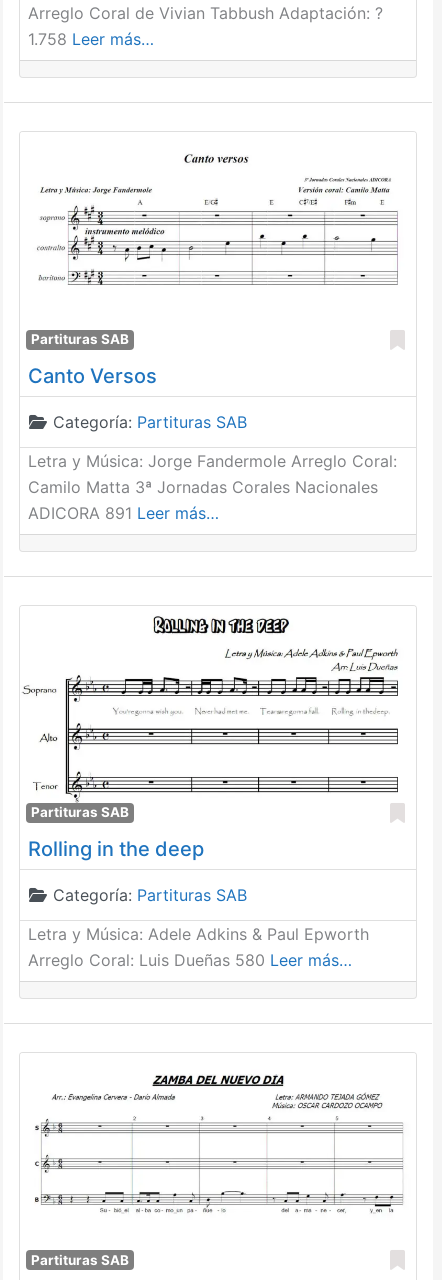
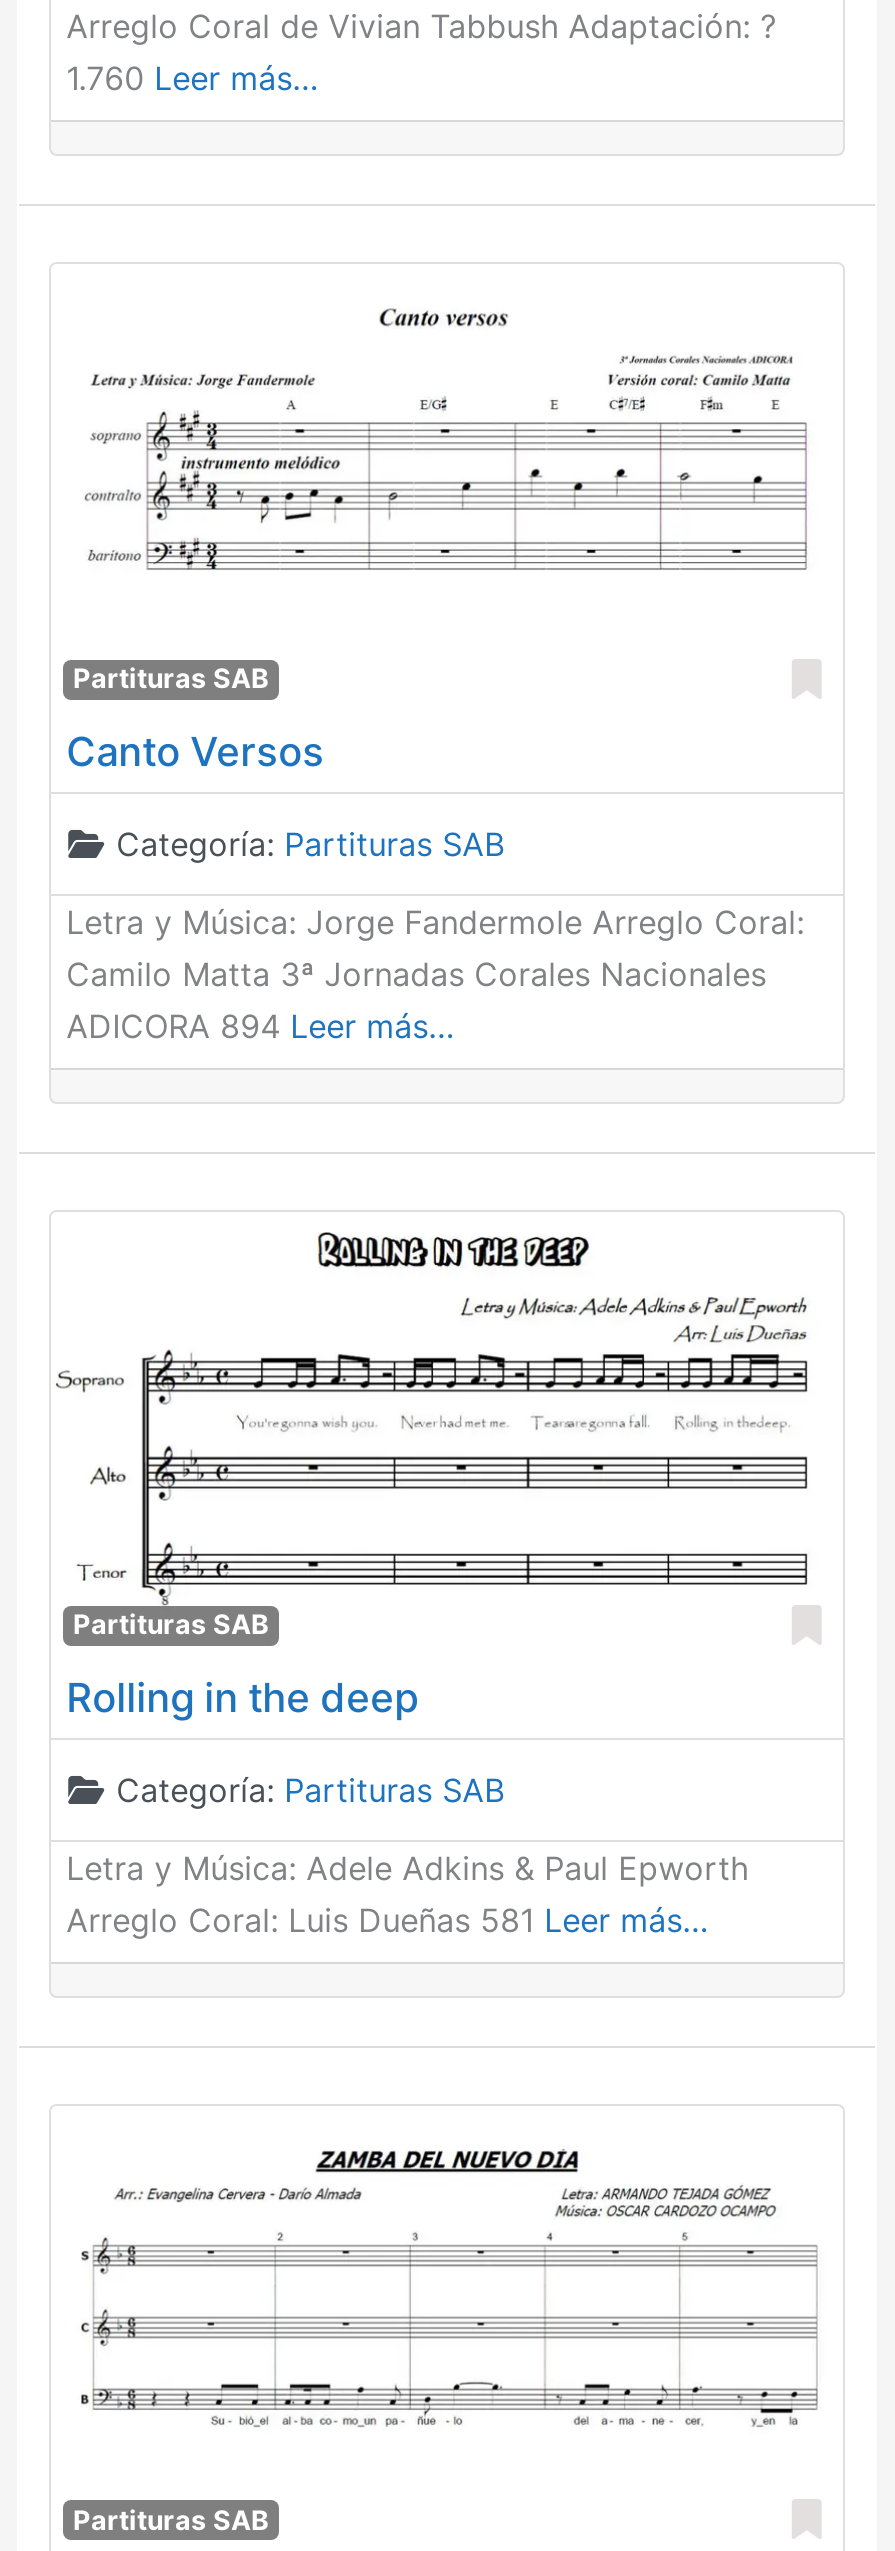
[28,29,154,49] 1.758 Leer más… -> [66,59,318,99] 1.760 Leer más…
[28,502,219,522] ADICORA 891 Leer más… -> [66,1005,454,1045] ADICORA 894 Leer más…
[28,950,352,970] Arreglo Coral: Luis Dueñas 580 Leer más… -> [66,1899,708,1939] Arreglo Coral: Luis Dueñas 581 Leer más…

